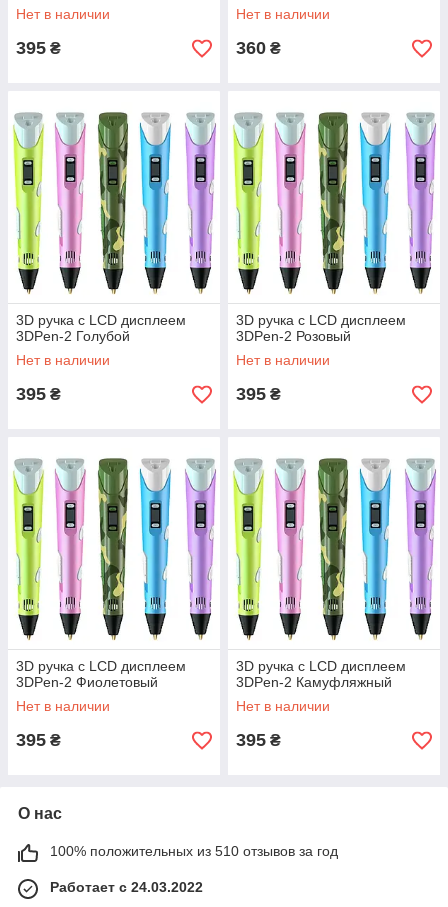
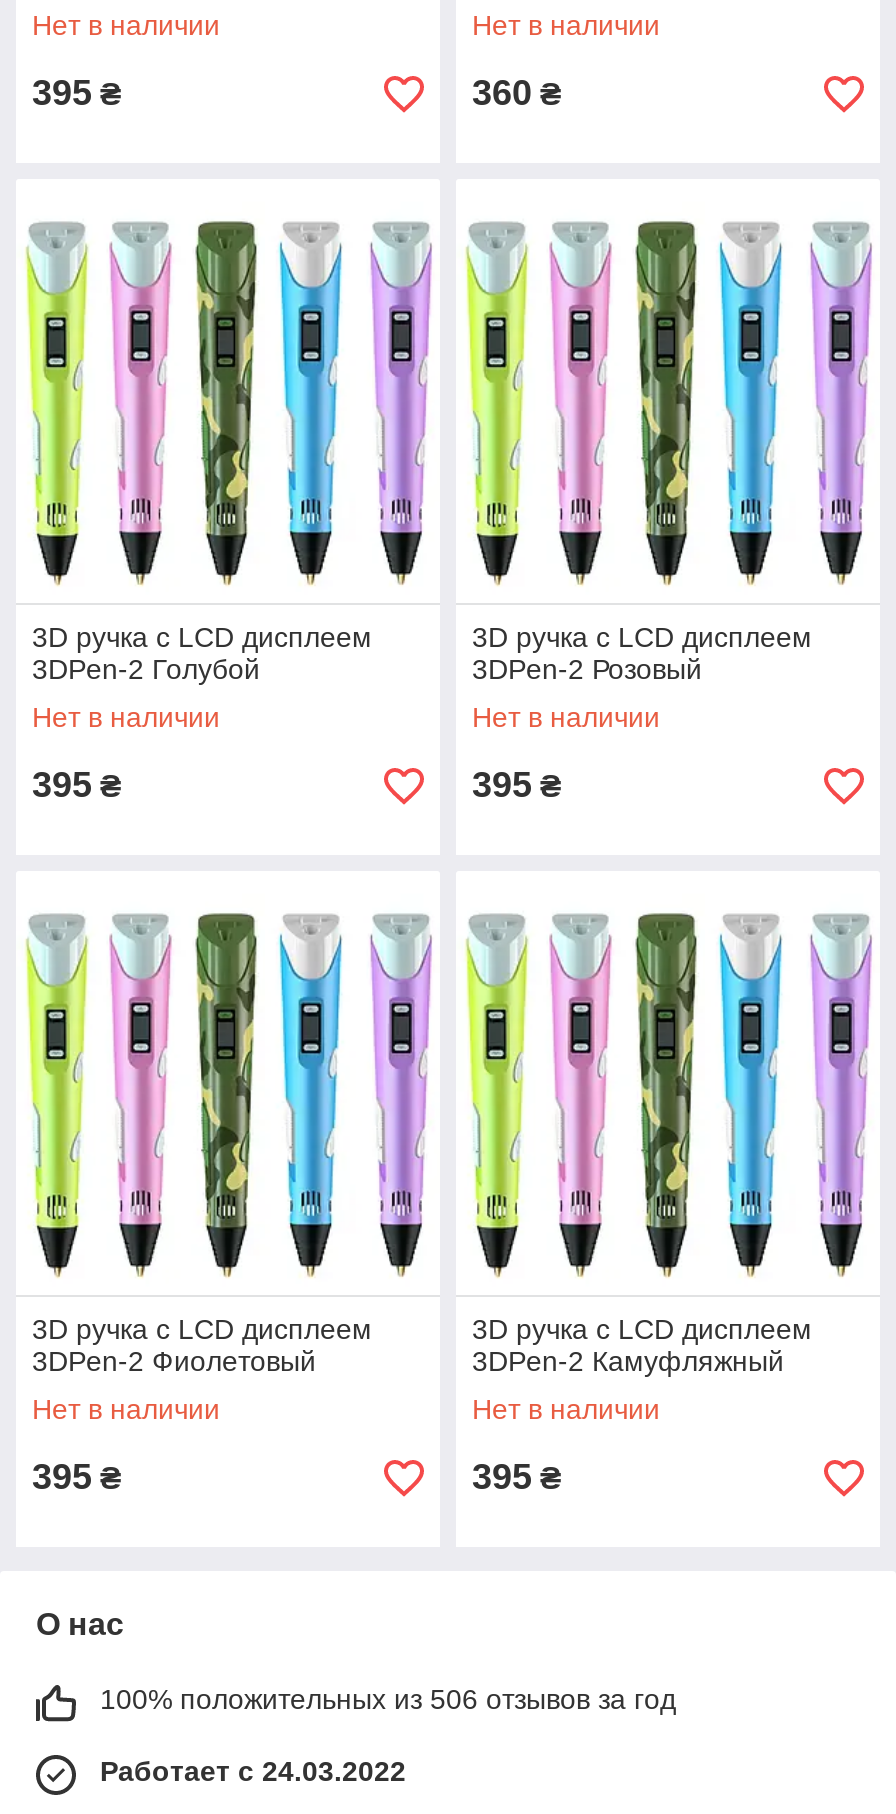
[50,843,338,859] 100% положительных из 510 отзывов за год -> [100,1683,676,1715] 100% положительных из 506 отзывов за год

